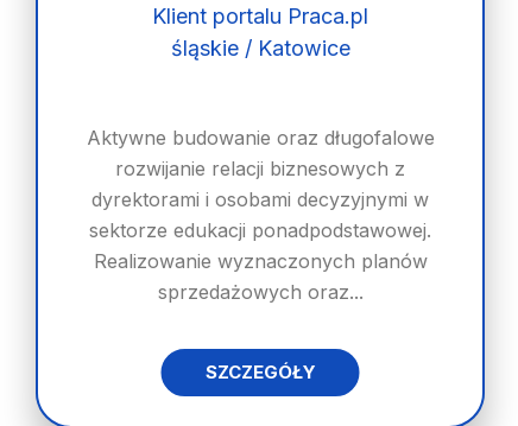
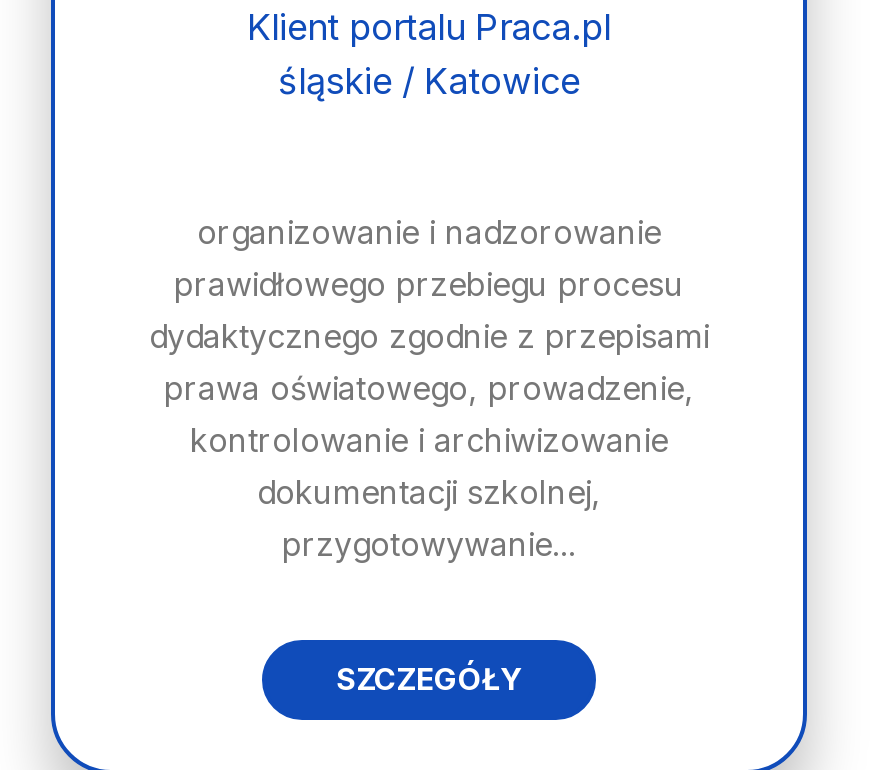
[86,126,434,304] Aktywne budowanie oraz długofalowe | rozwijanie relacji biznesowych z | dyrektorami i osobami decyzyjnymi w | sektorze edukacji ponadpodstawowej. | Realizowanie wyznaczonych planów | sprzedażowych oraz... -> [149,212,709,564] organizowanie i nadzorowanie | prawidłowego przebiegu procesu | dydaktycznego zgodnie z przepisami | prawa oświatowego, prowadzenie, | kontrolowanie i archiwizowanie | dokumentacji szkolnej, | przygotowywanie...

